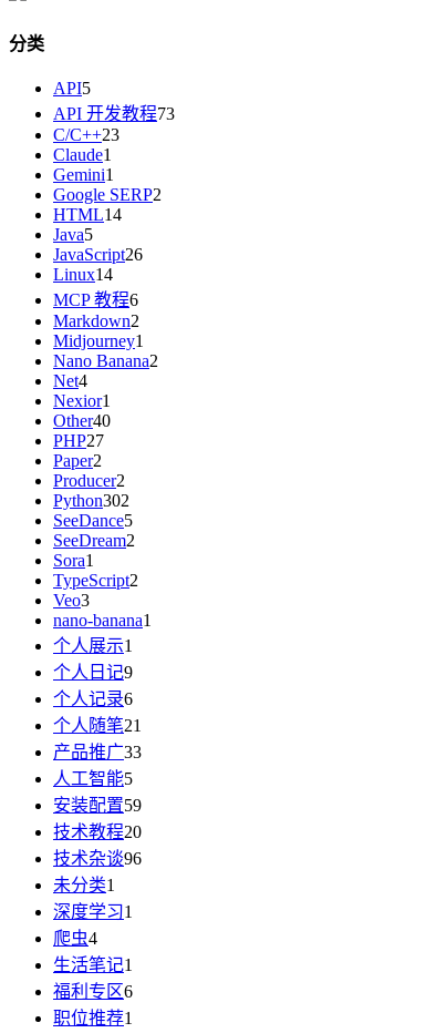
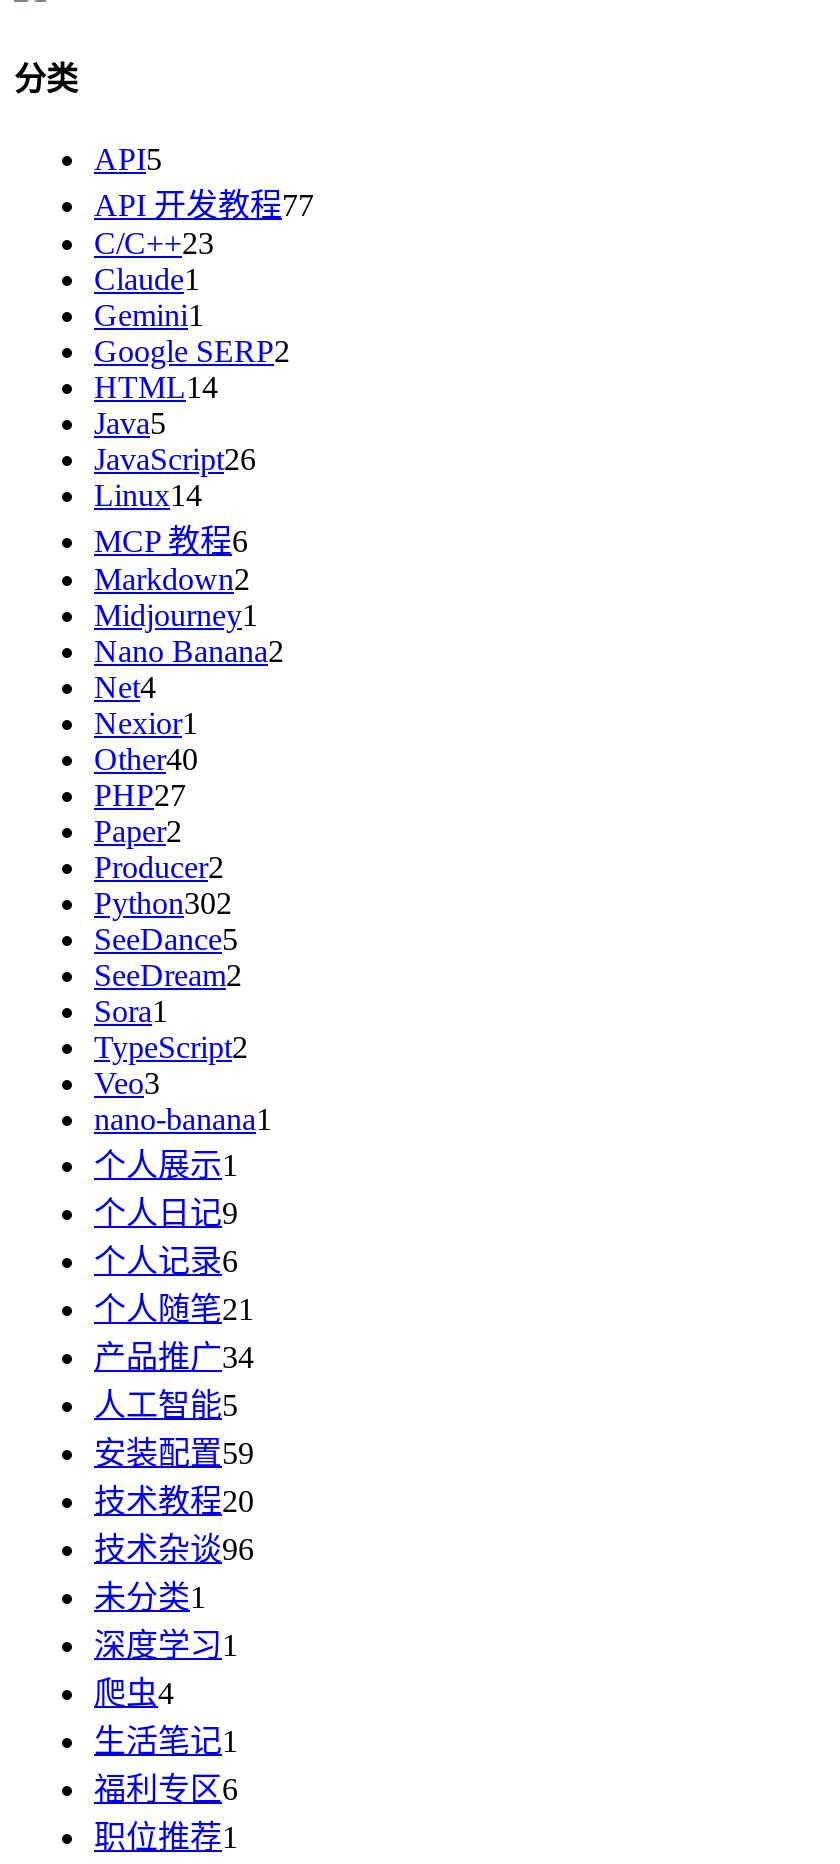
[53,104,175,123] API 开发教程73 -> [94,188,314,222] API 开发教程77
[53,743,142,762] 产品推广33 -> [94,1340,254,1374] 产品推广34

